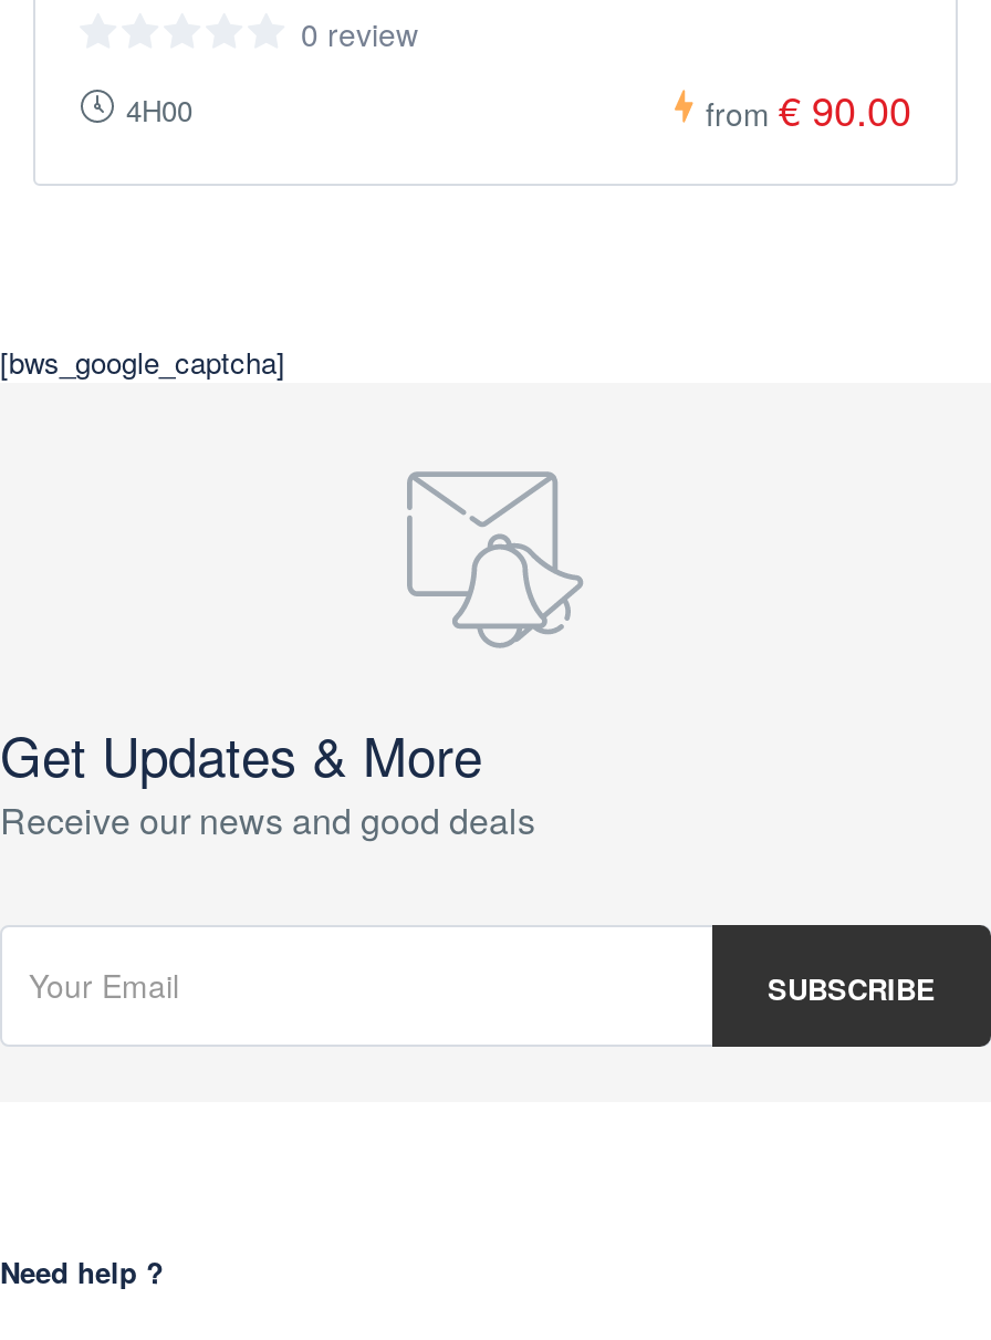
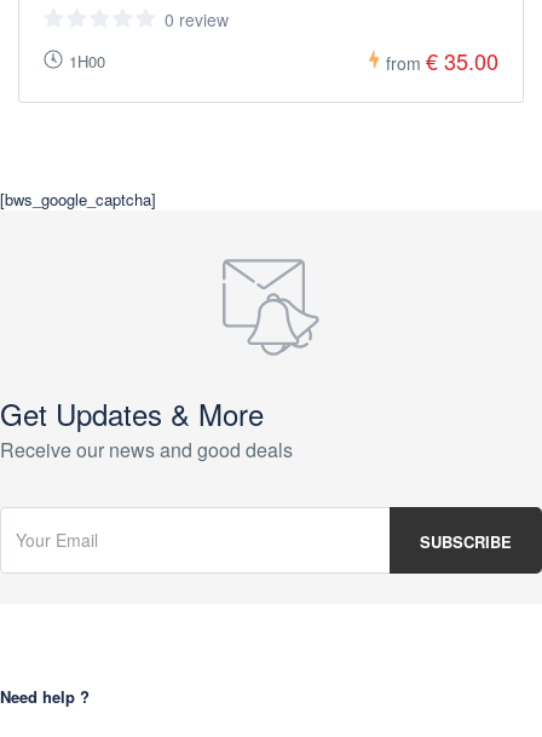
[126,79,911,137] 4H00 | from € 90.00 -> [69,45,498,76] 1H00 | from € 35.00

